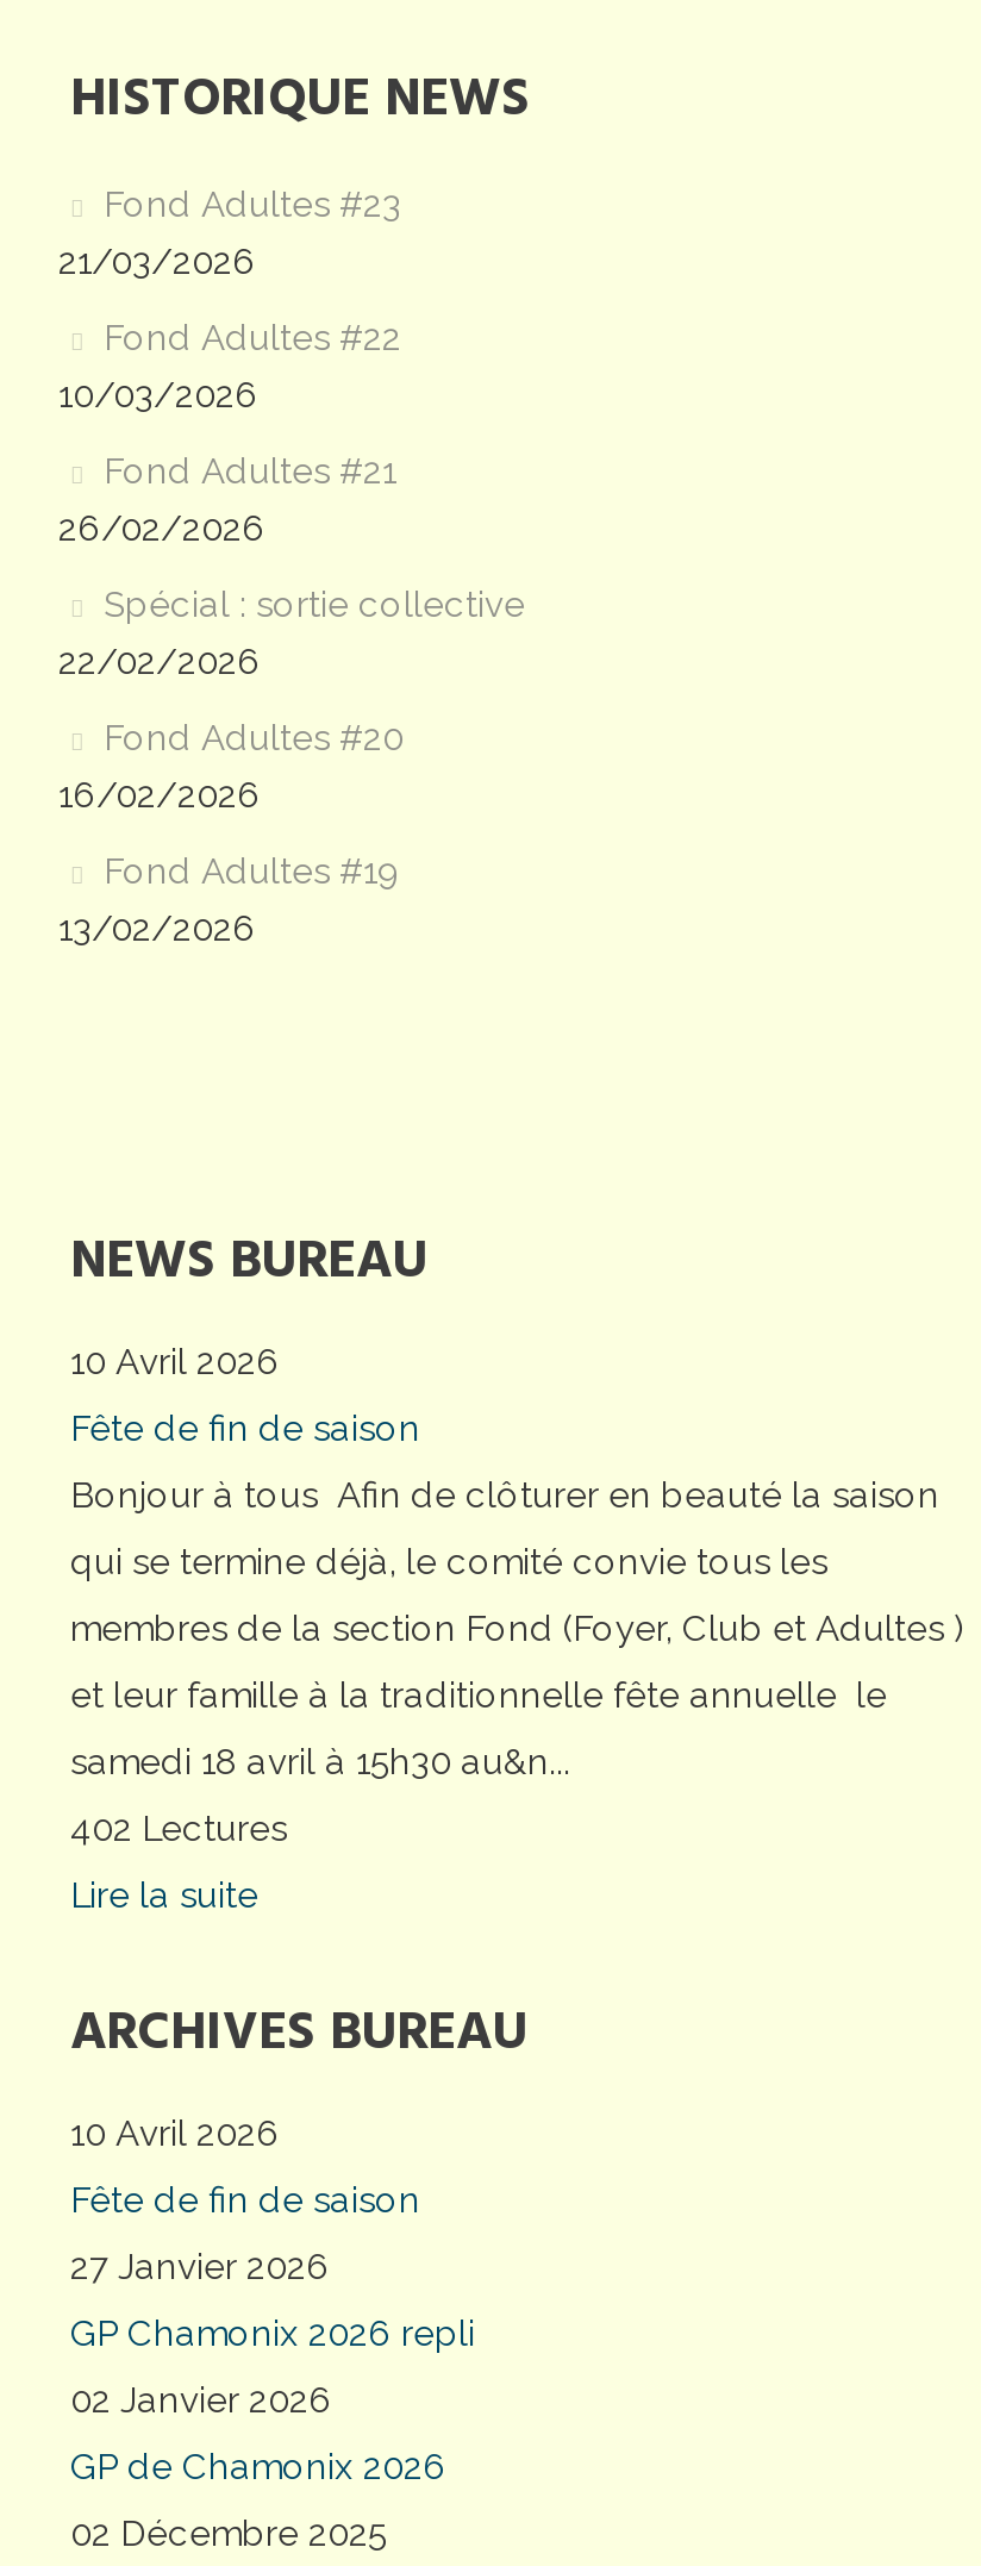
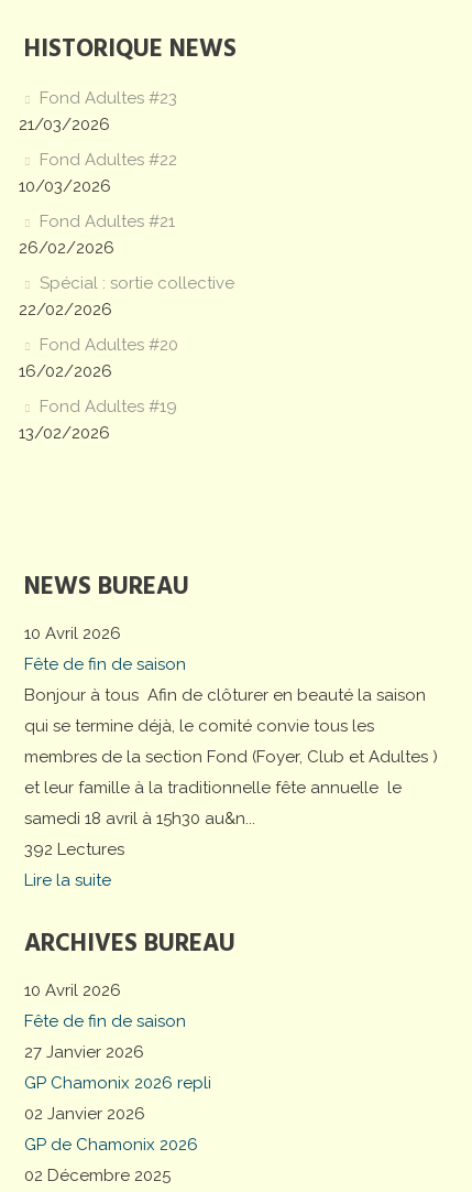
[70,1807,287,1850] 402 Lectures -> [24,839,124,859] 392 Lectures

